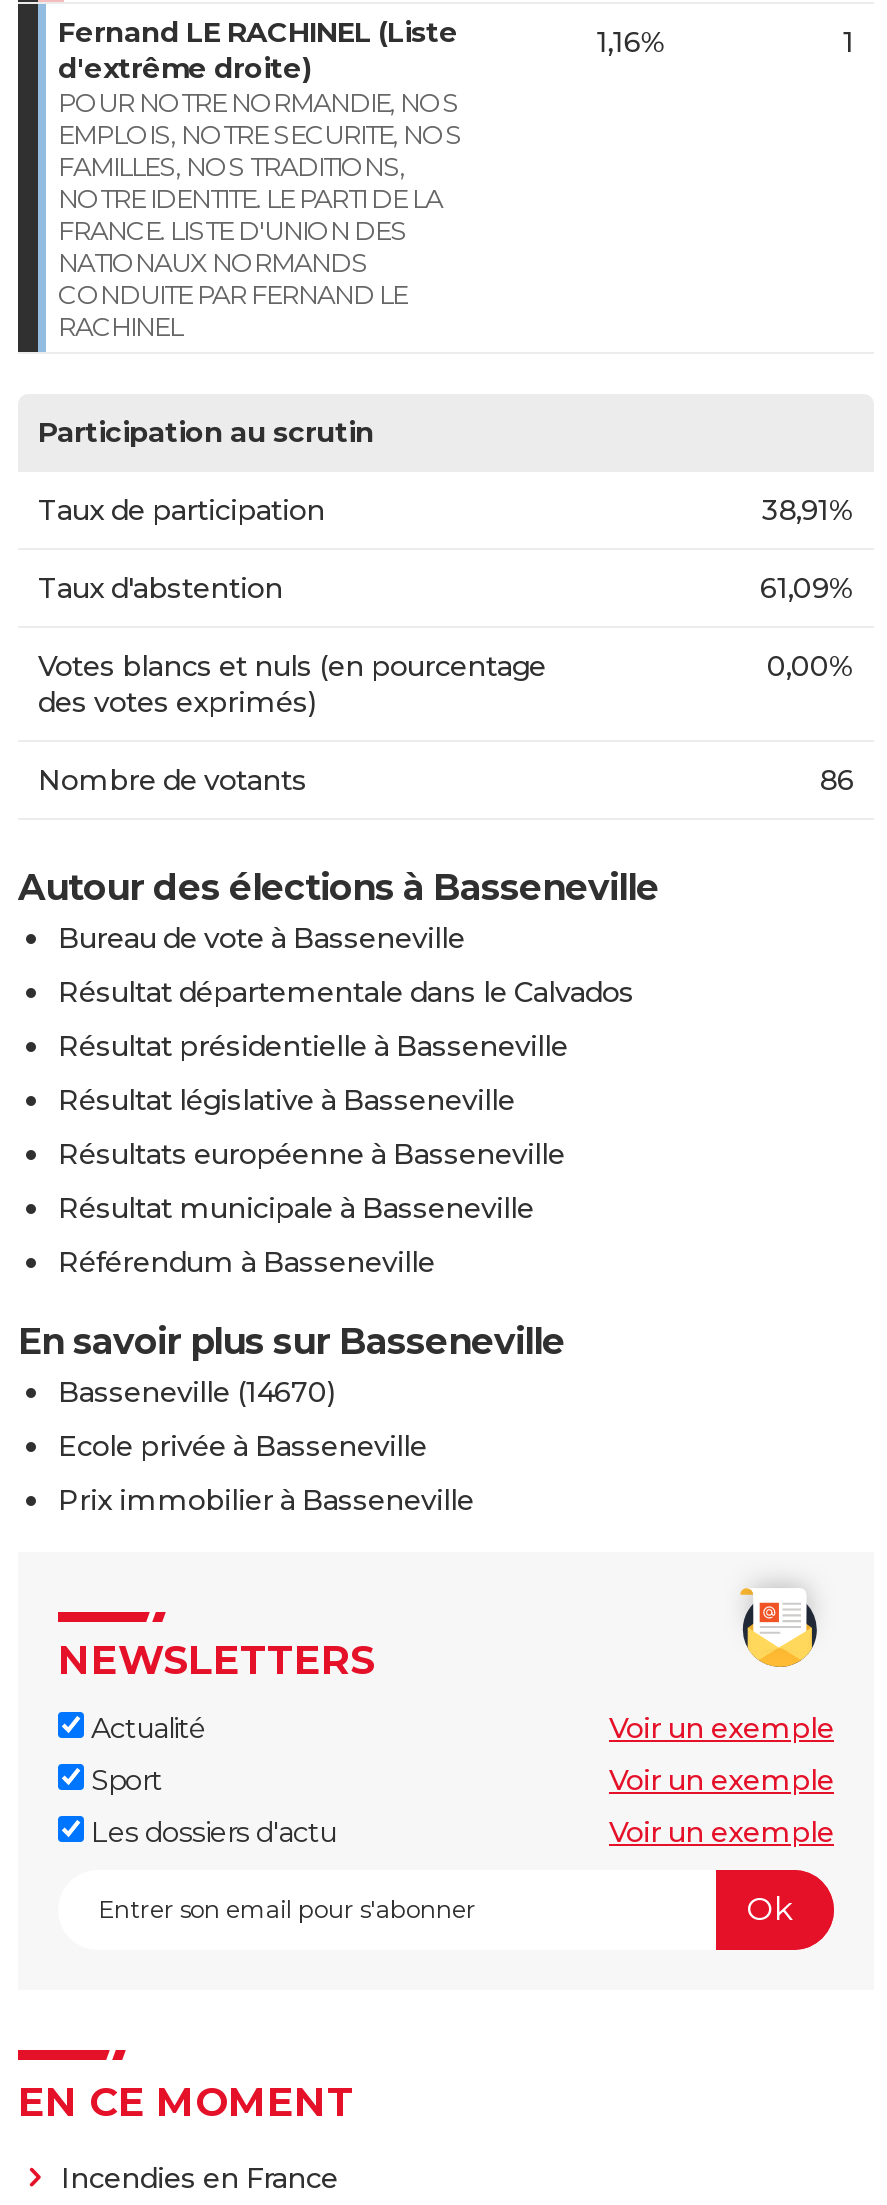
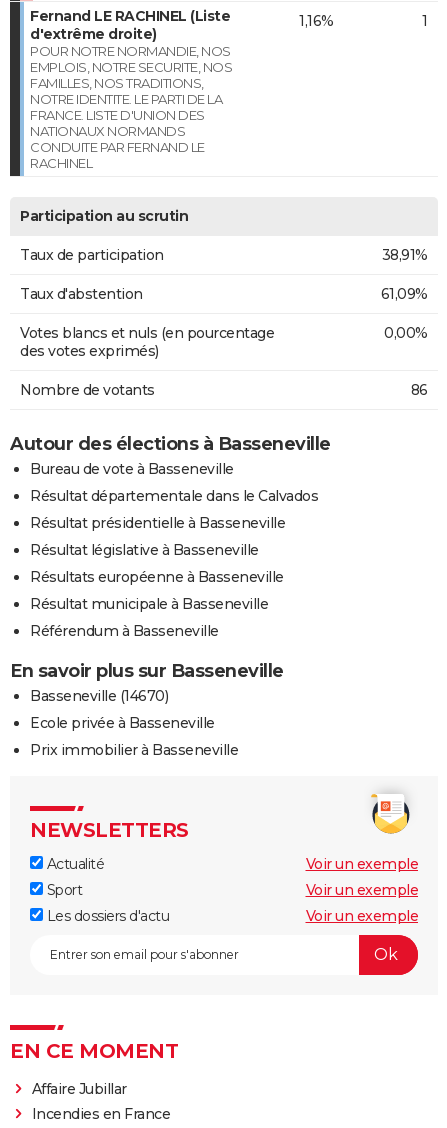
none -> [31,1079,126,1097] Affaire Jubillar

